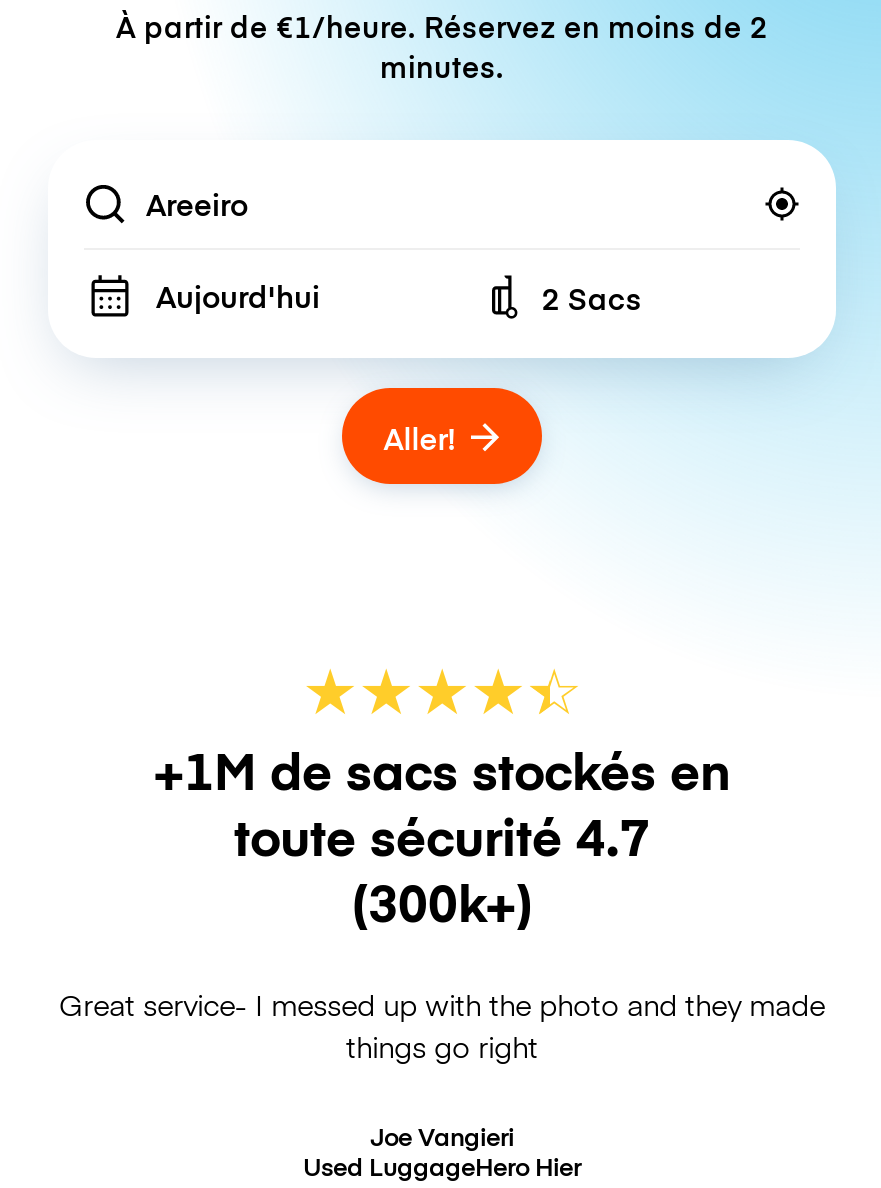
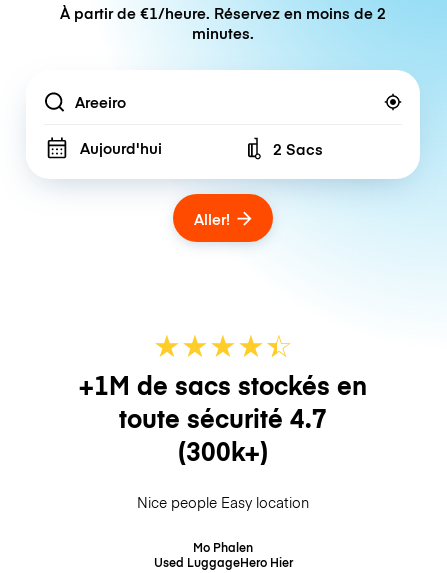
[59,985,825,1067] Great service- I messed up with the photo and they made | things go right -> [137,492,309,512] Nice people Easy location
[370,1119,514,1153] Joe Vangieri -> [193,538,253,555] Mo Phalen

